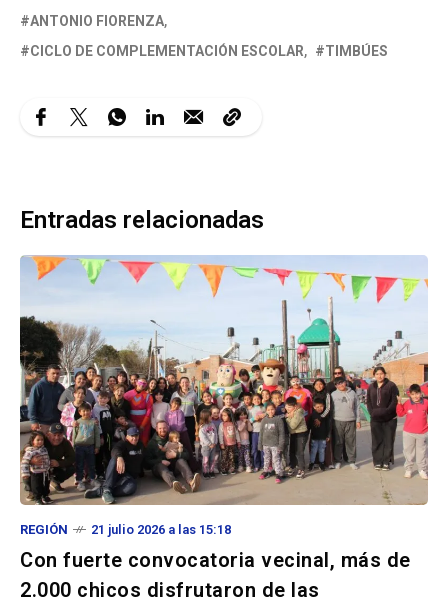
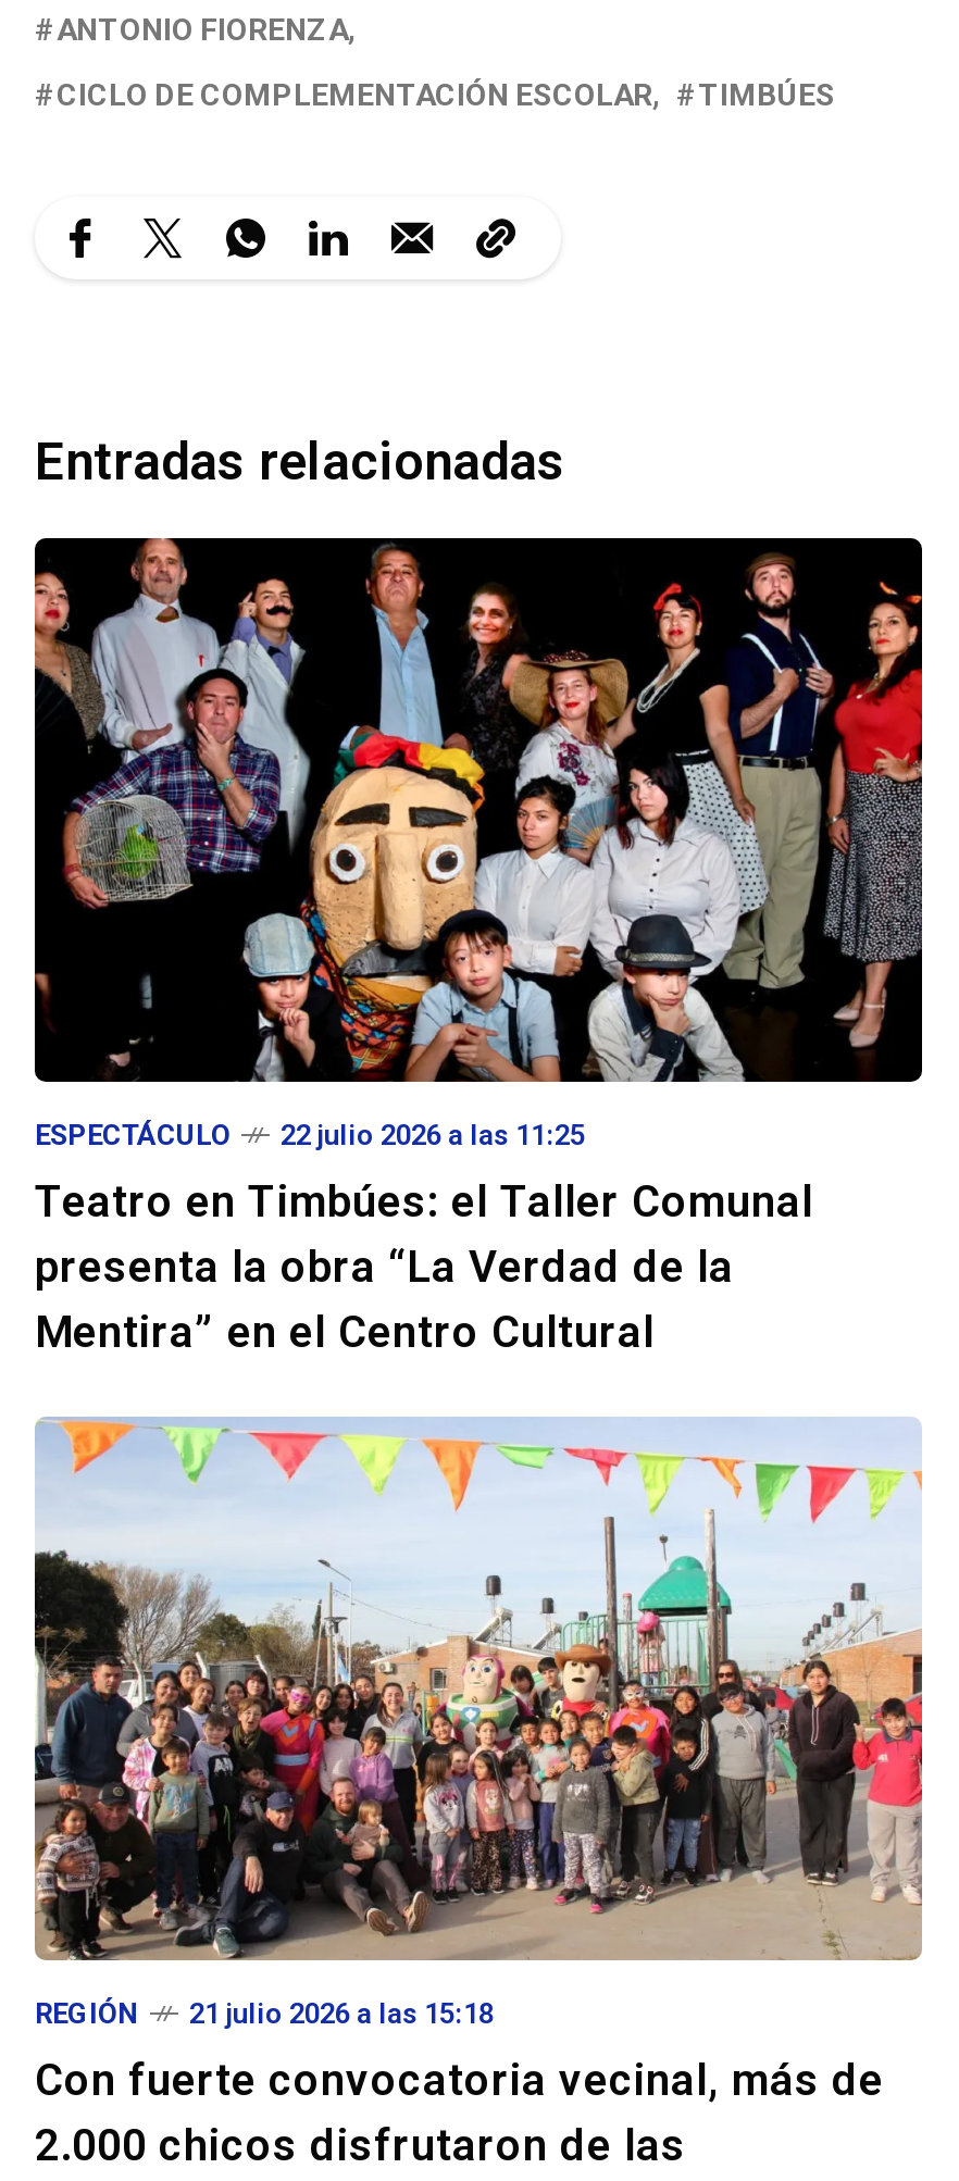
none -> [33,535,924,1359] [image] | ESPECTÁCULO | 22 julio 2026 a las 11:25 | Teatro en Timbúes: el Taller Comunal | presenta la obra “La Verdad de la | Mentira” en el Centro Cultural

